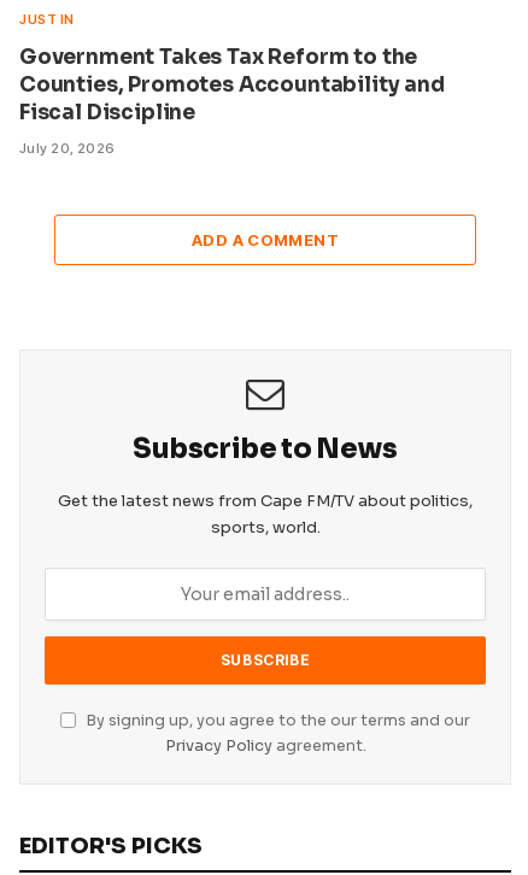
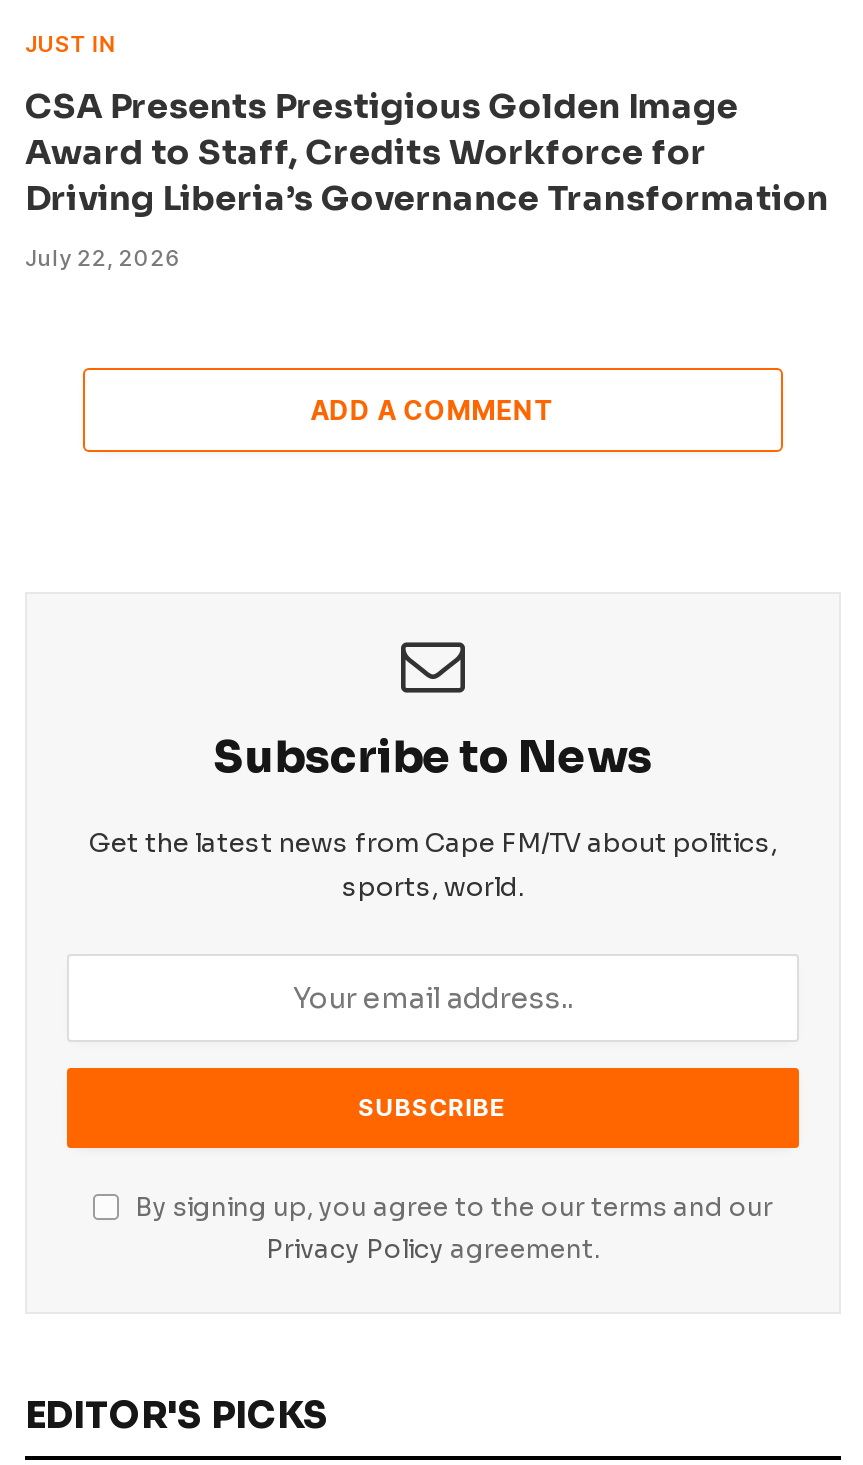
[19,45,444,125] Government Takes Tax Reform to the | Counties, Promotes Accountability and | Fiscal Discipline -> [25,86,828,220] CSA Presents Prestigious Golden Image | Award to Staff, Credits Workforce for | Driving Liberia’s Governance Transformation
[19,140,115,157] July 20, 2026 -> [25,244,182,272] July 22, 2026

